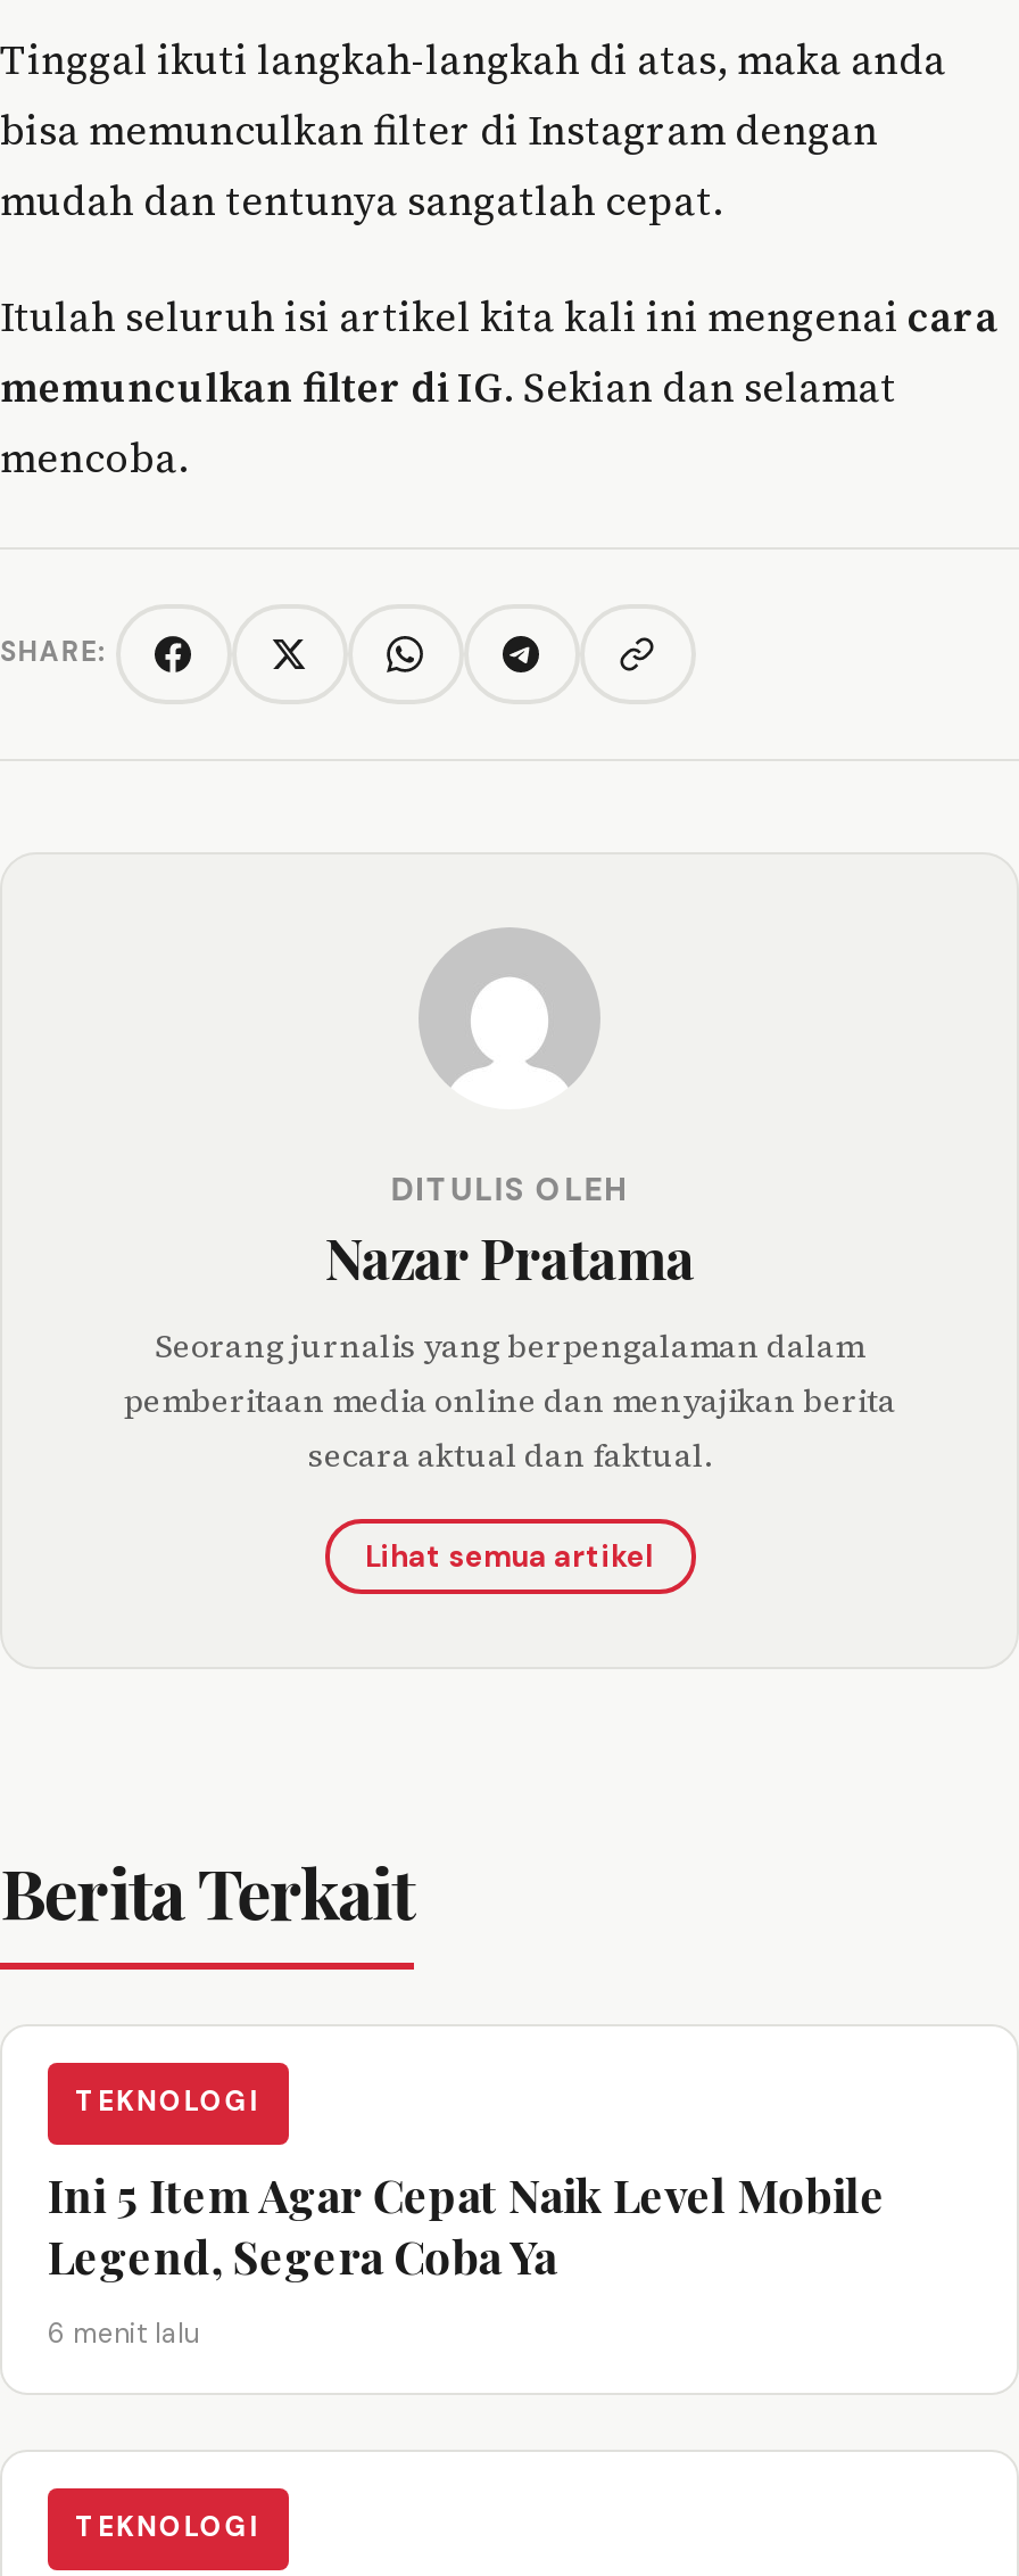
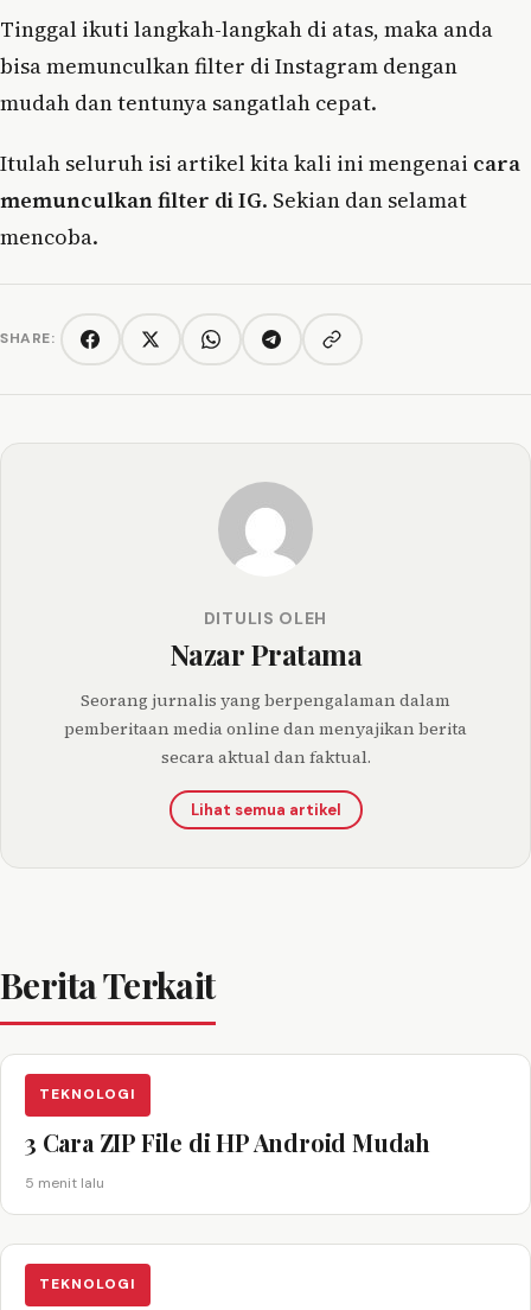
[48,2162,885,2285] Ini 5 Item Agar Cepat Naik Level Mobile | Legend, Segera Coba Ya -> [25,1126,430,1158] 3 Cara ZIP File di HP Android Mudah
[48,2315,200,2351] 6 menit lalu -> [25,1173,104,1192] 5 menit lalu

